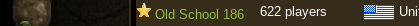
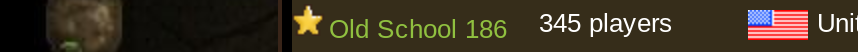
[154,4,326,22] Old School 186 622 players -> [329,8,673,44] Old School 186 345 players

